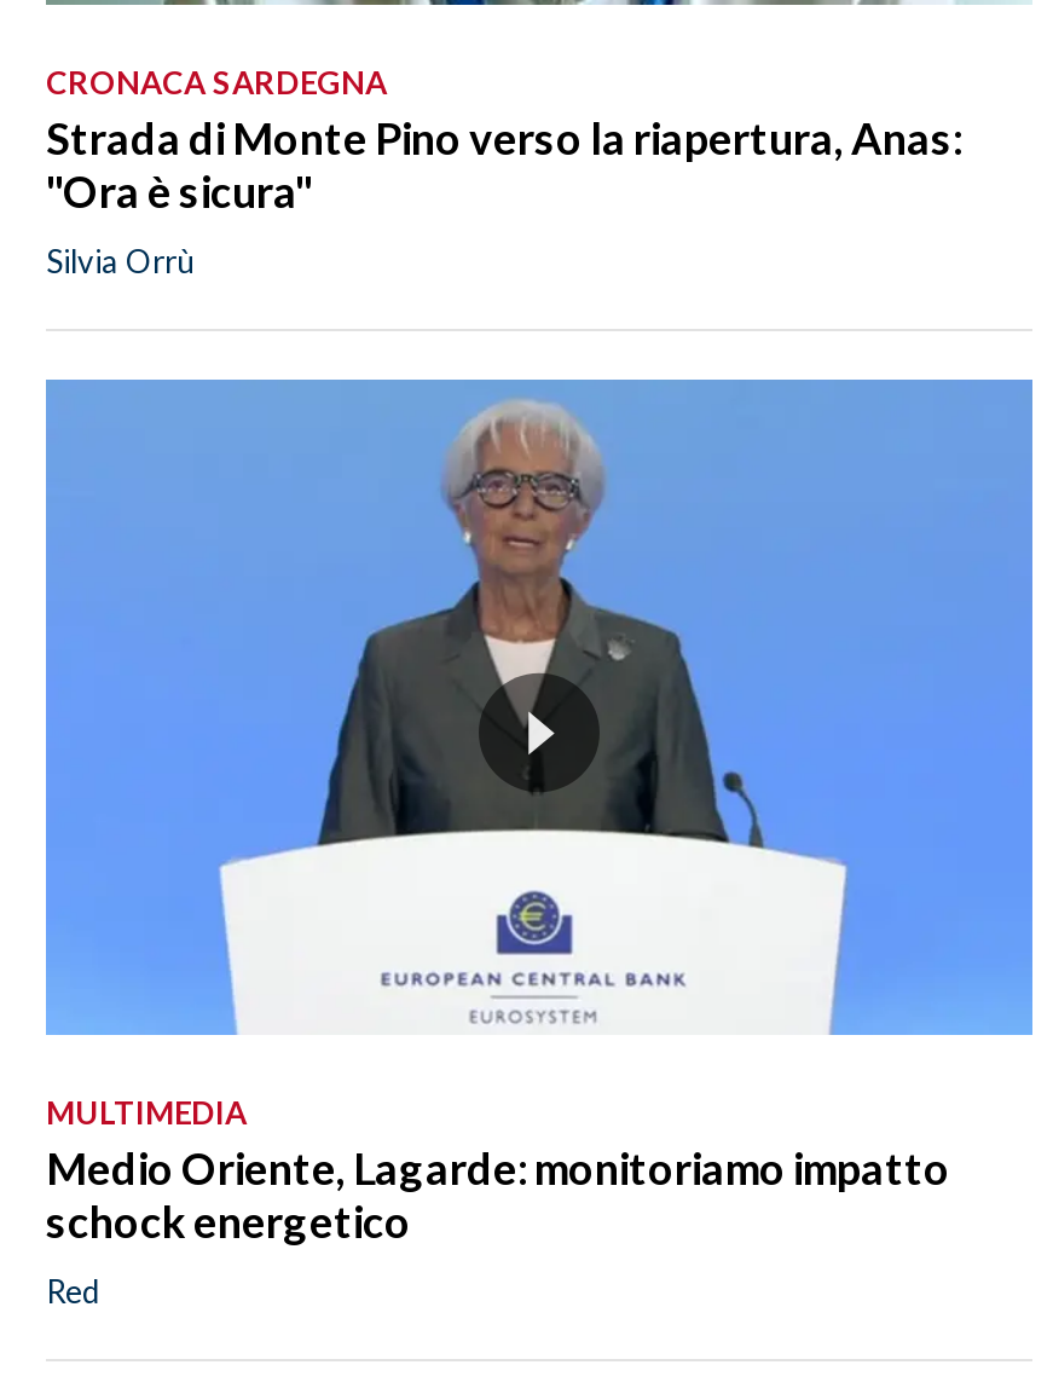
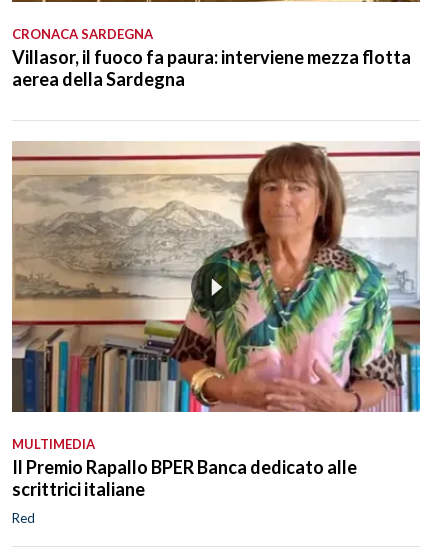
[46,111,962,281] Strada di Monte Pino verso la riapertura, Anas: | "Ora è sicura" | Silvia Orrù -> [12,46,411,90] Villasor, il fuoco fa paura: interviene mezza flotta | aerea della Sardegna
[44,377,1035,1037] [image] -> [11,141,421,413] [image]
[46,1142,950,1248] Medio Oriente, Lagarde: monitoriamo impatto | schock energetico -> [12,456,357,500] Il Premio Rapallo BPER Banca dedicato alle | scrittrici italiane

